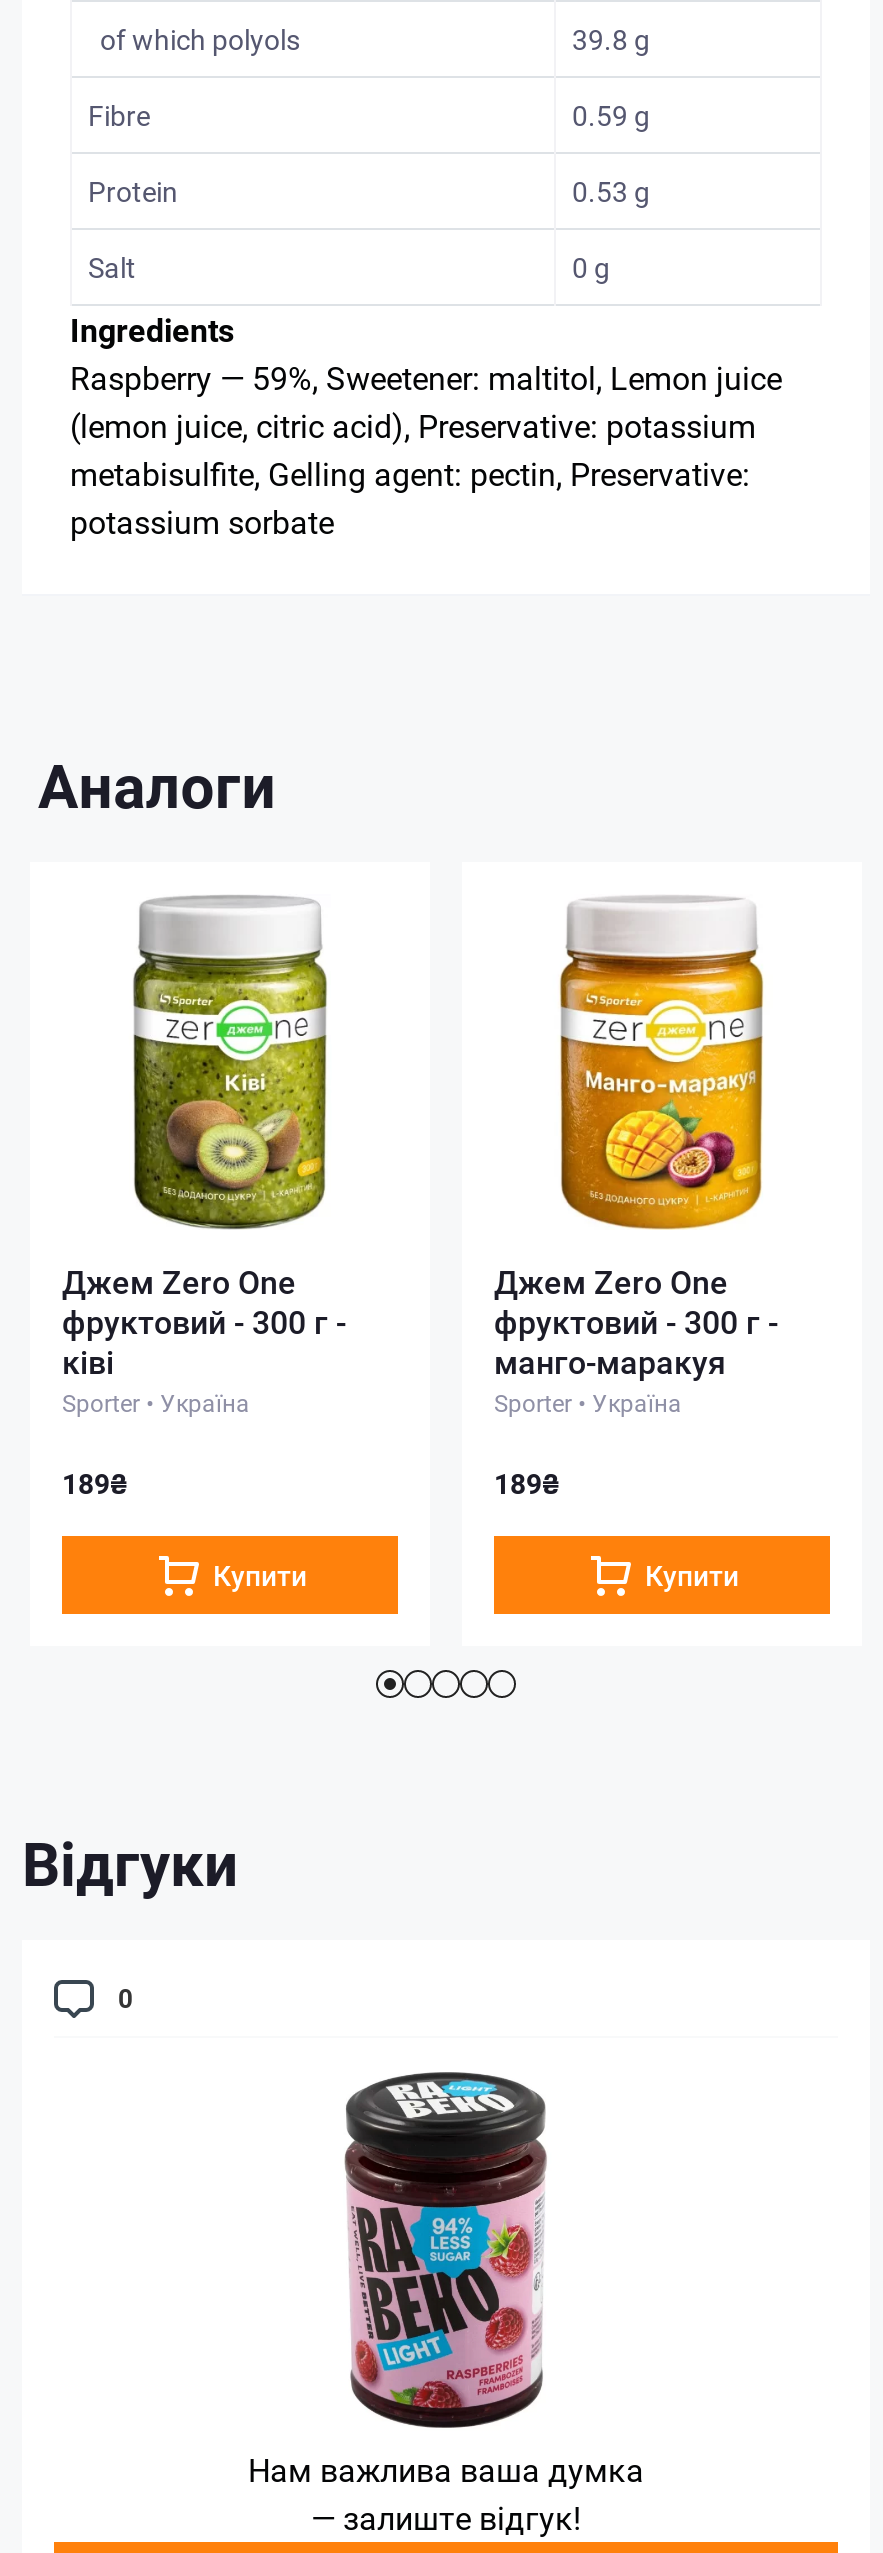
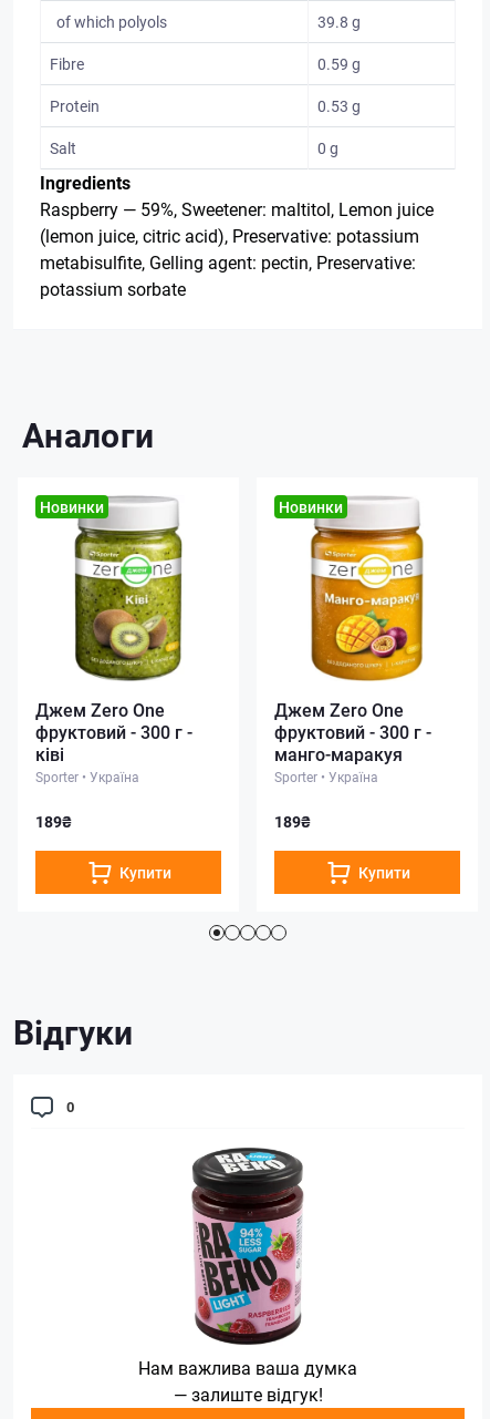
none -> [40,496,104,517] Новинки
none -> [279,496,343,517] Новинки

